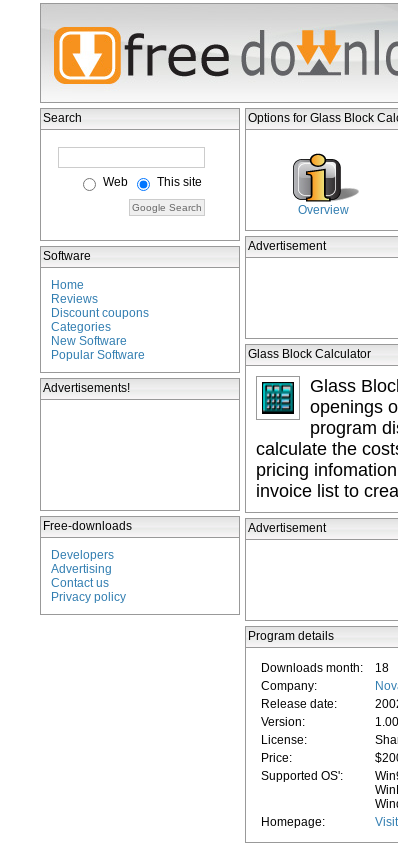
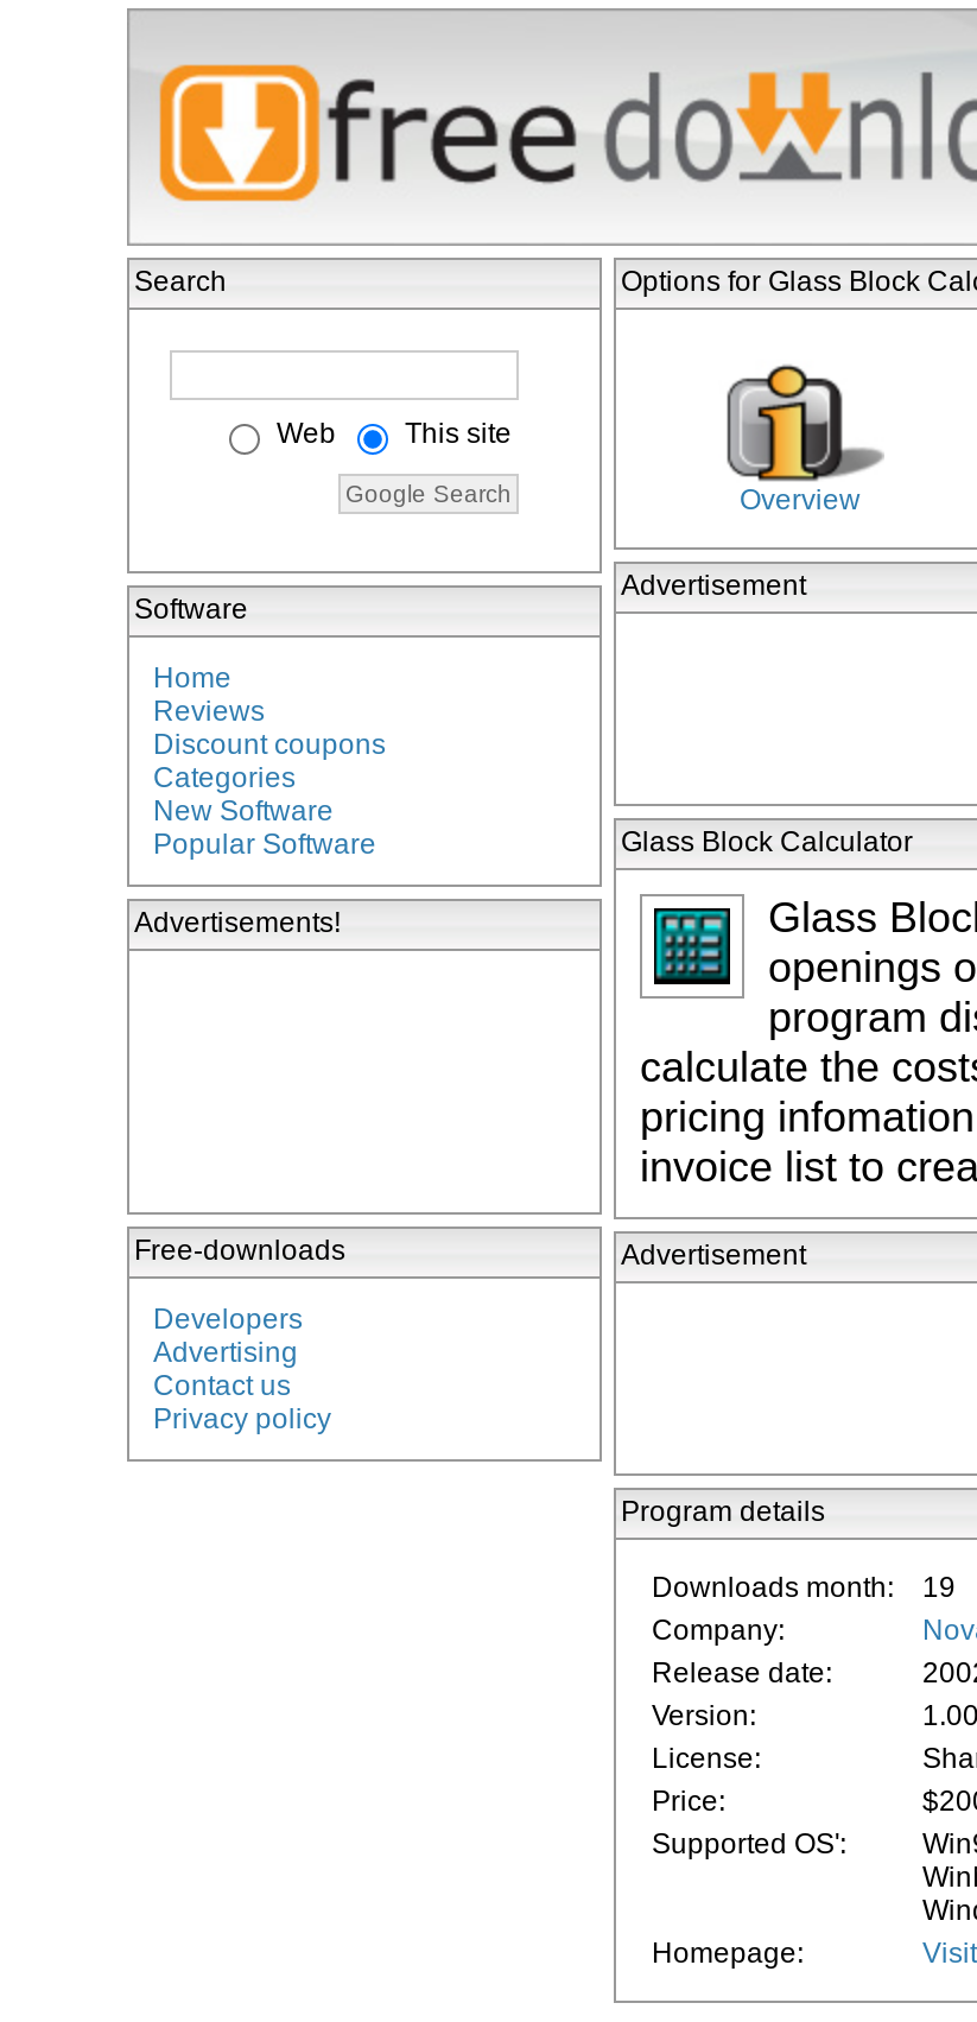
[261,661,389,675] Downloads month: 18 -> [652,1571,956,1604] Downloads month: 19

